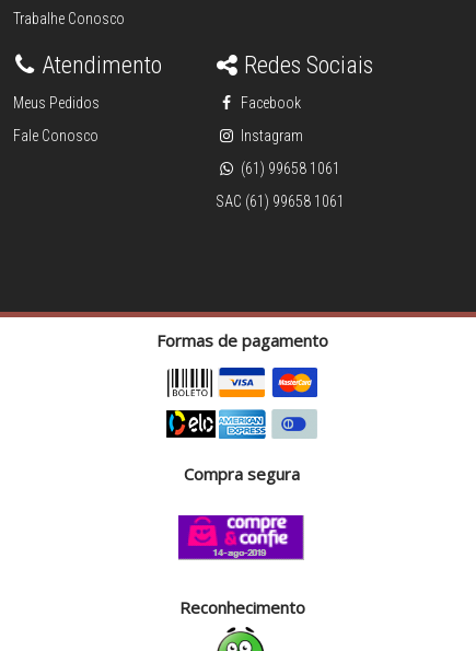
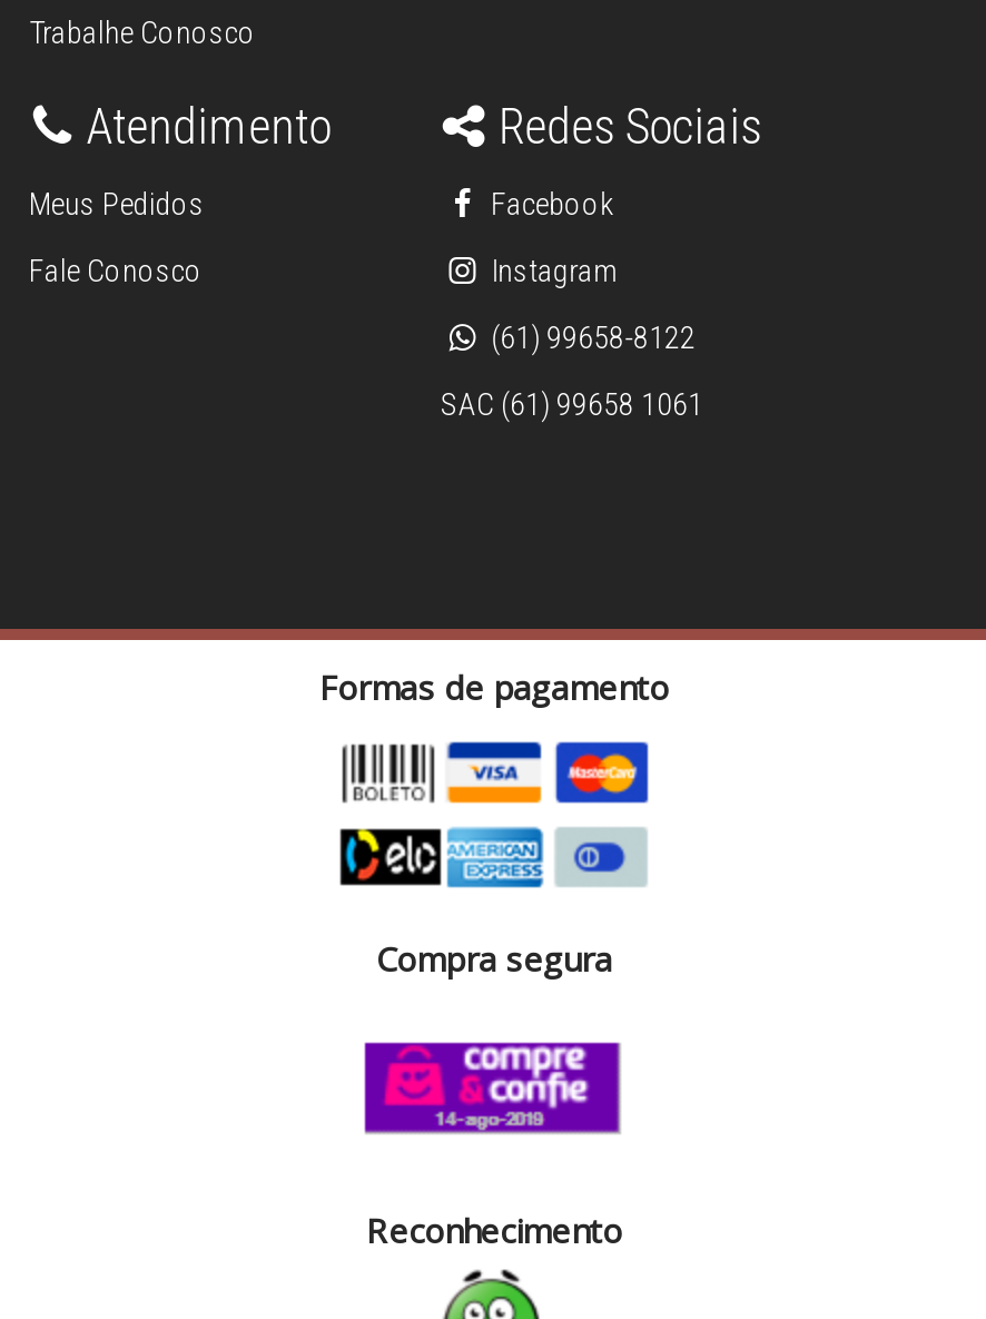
[237,160,340,177] (61) 99658 1061 -> [484,319,696,355] (61) 99658-8122

